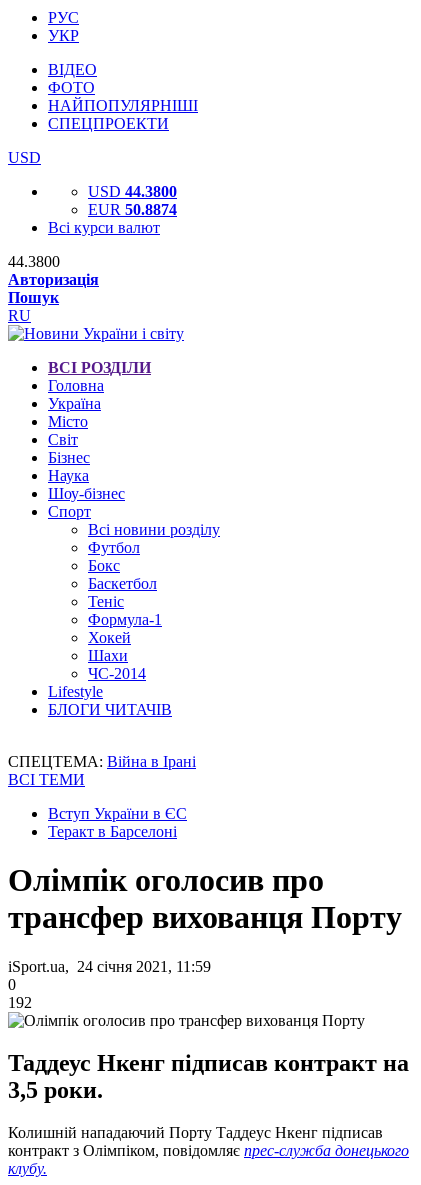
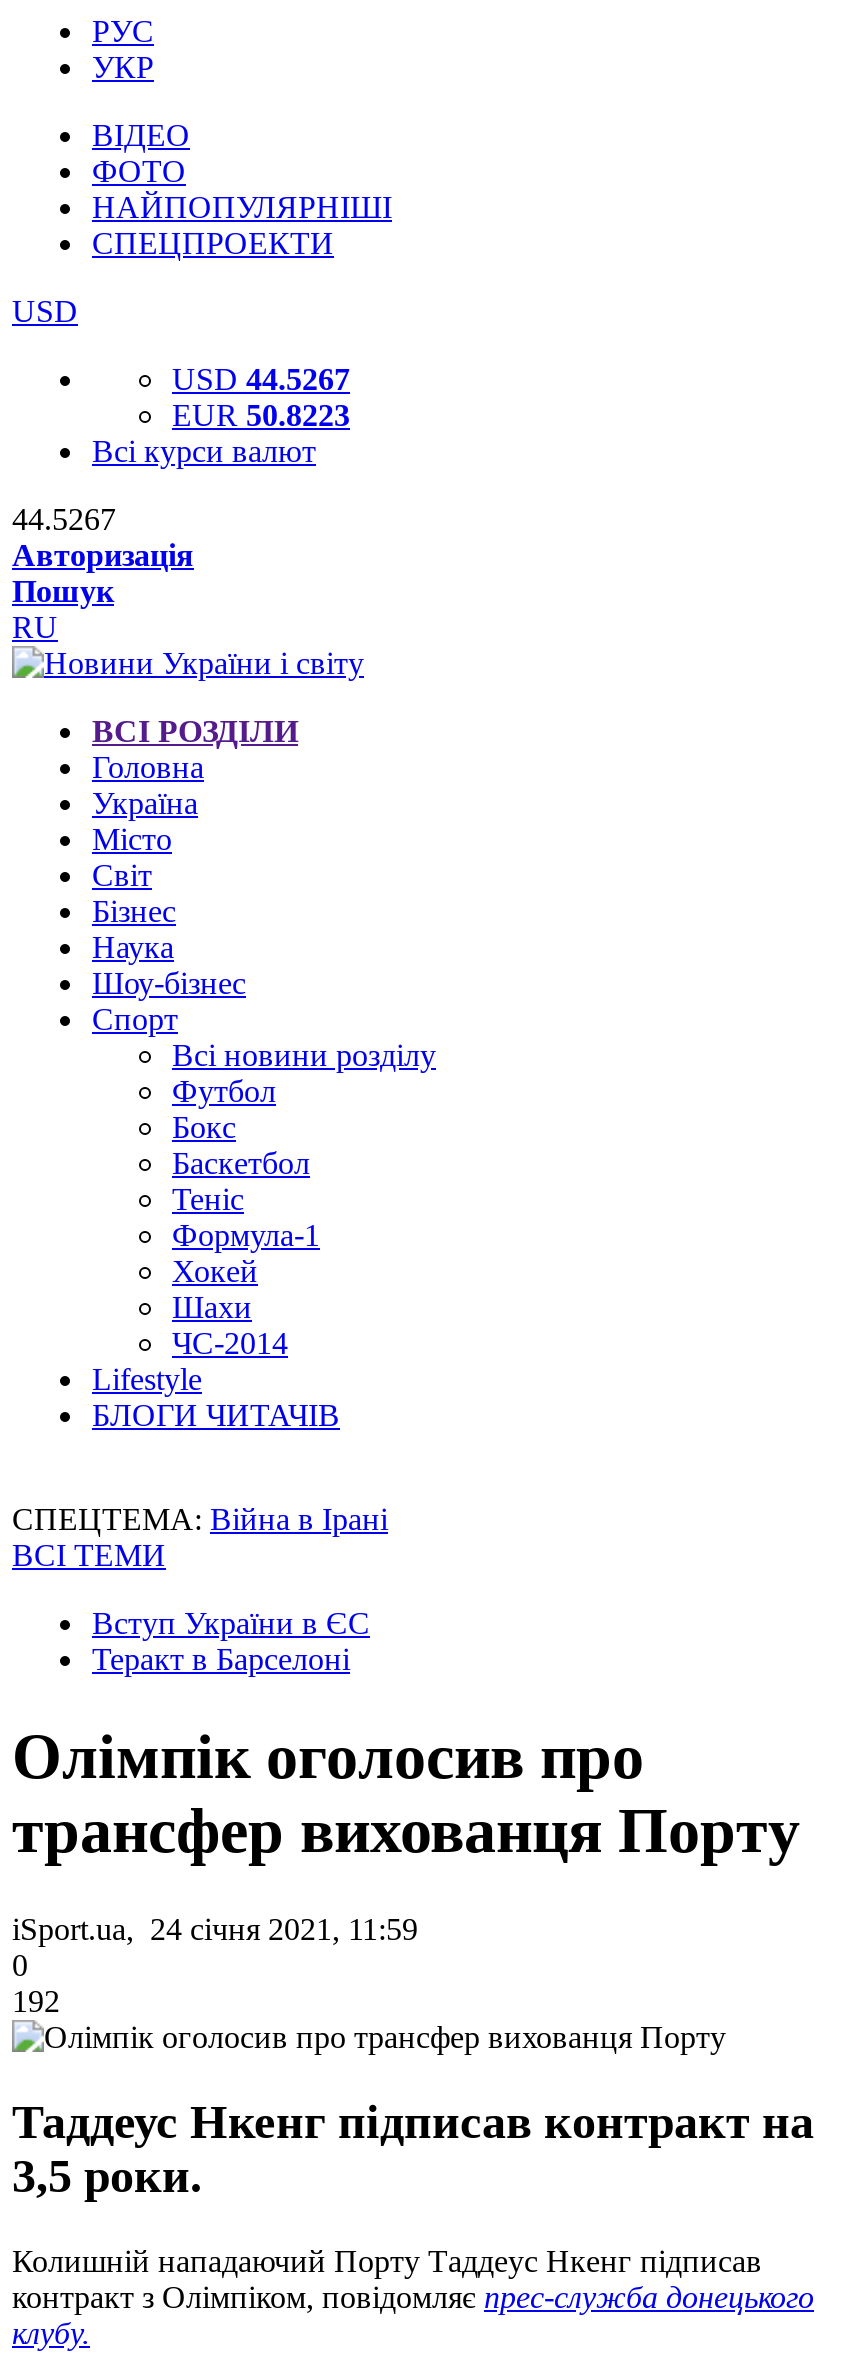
[88,183,177,200] USD 44.3800 -> [172,362,350,396] USD 44.5267
[88,201,177,218] EUR 50.8874 -> [172,398,350,432] EUR 50.8223
[8,253,60,270] 44.3800 -> [12,502,116,536] 44.5267

